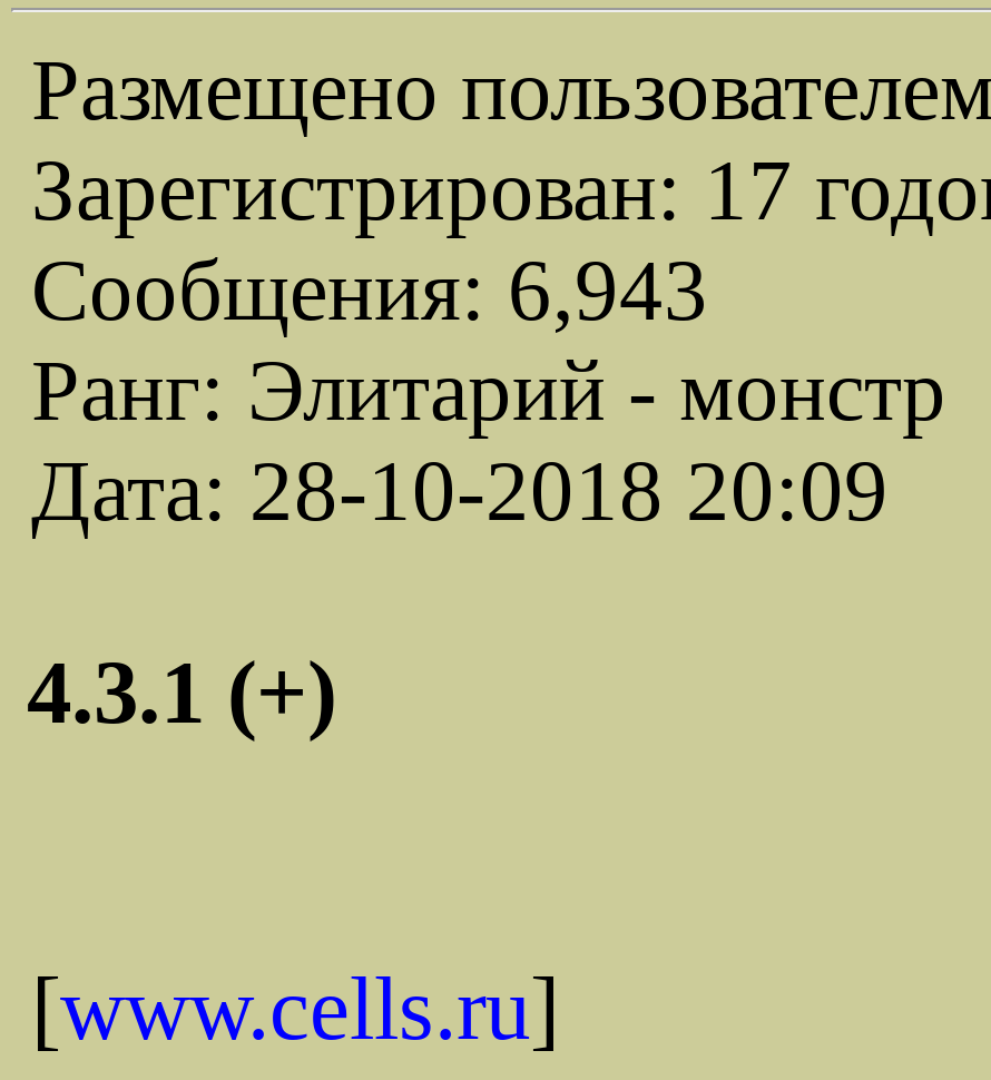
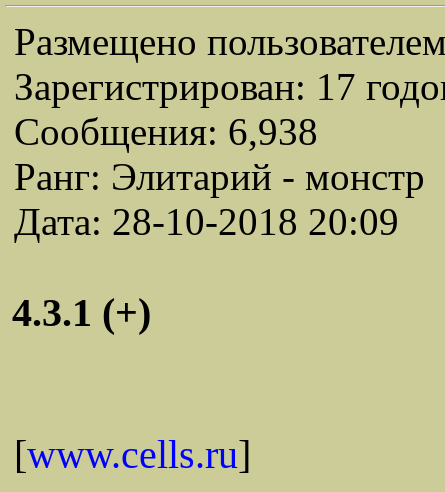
[31,242,708,337] Сообщения: 6,943 -> [14,110,318,153] Сообщения: 6,938

